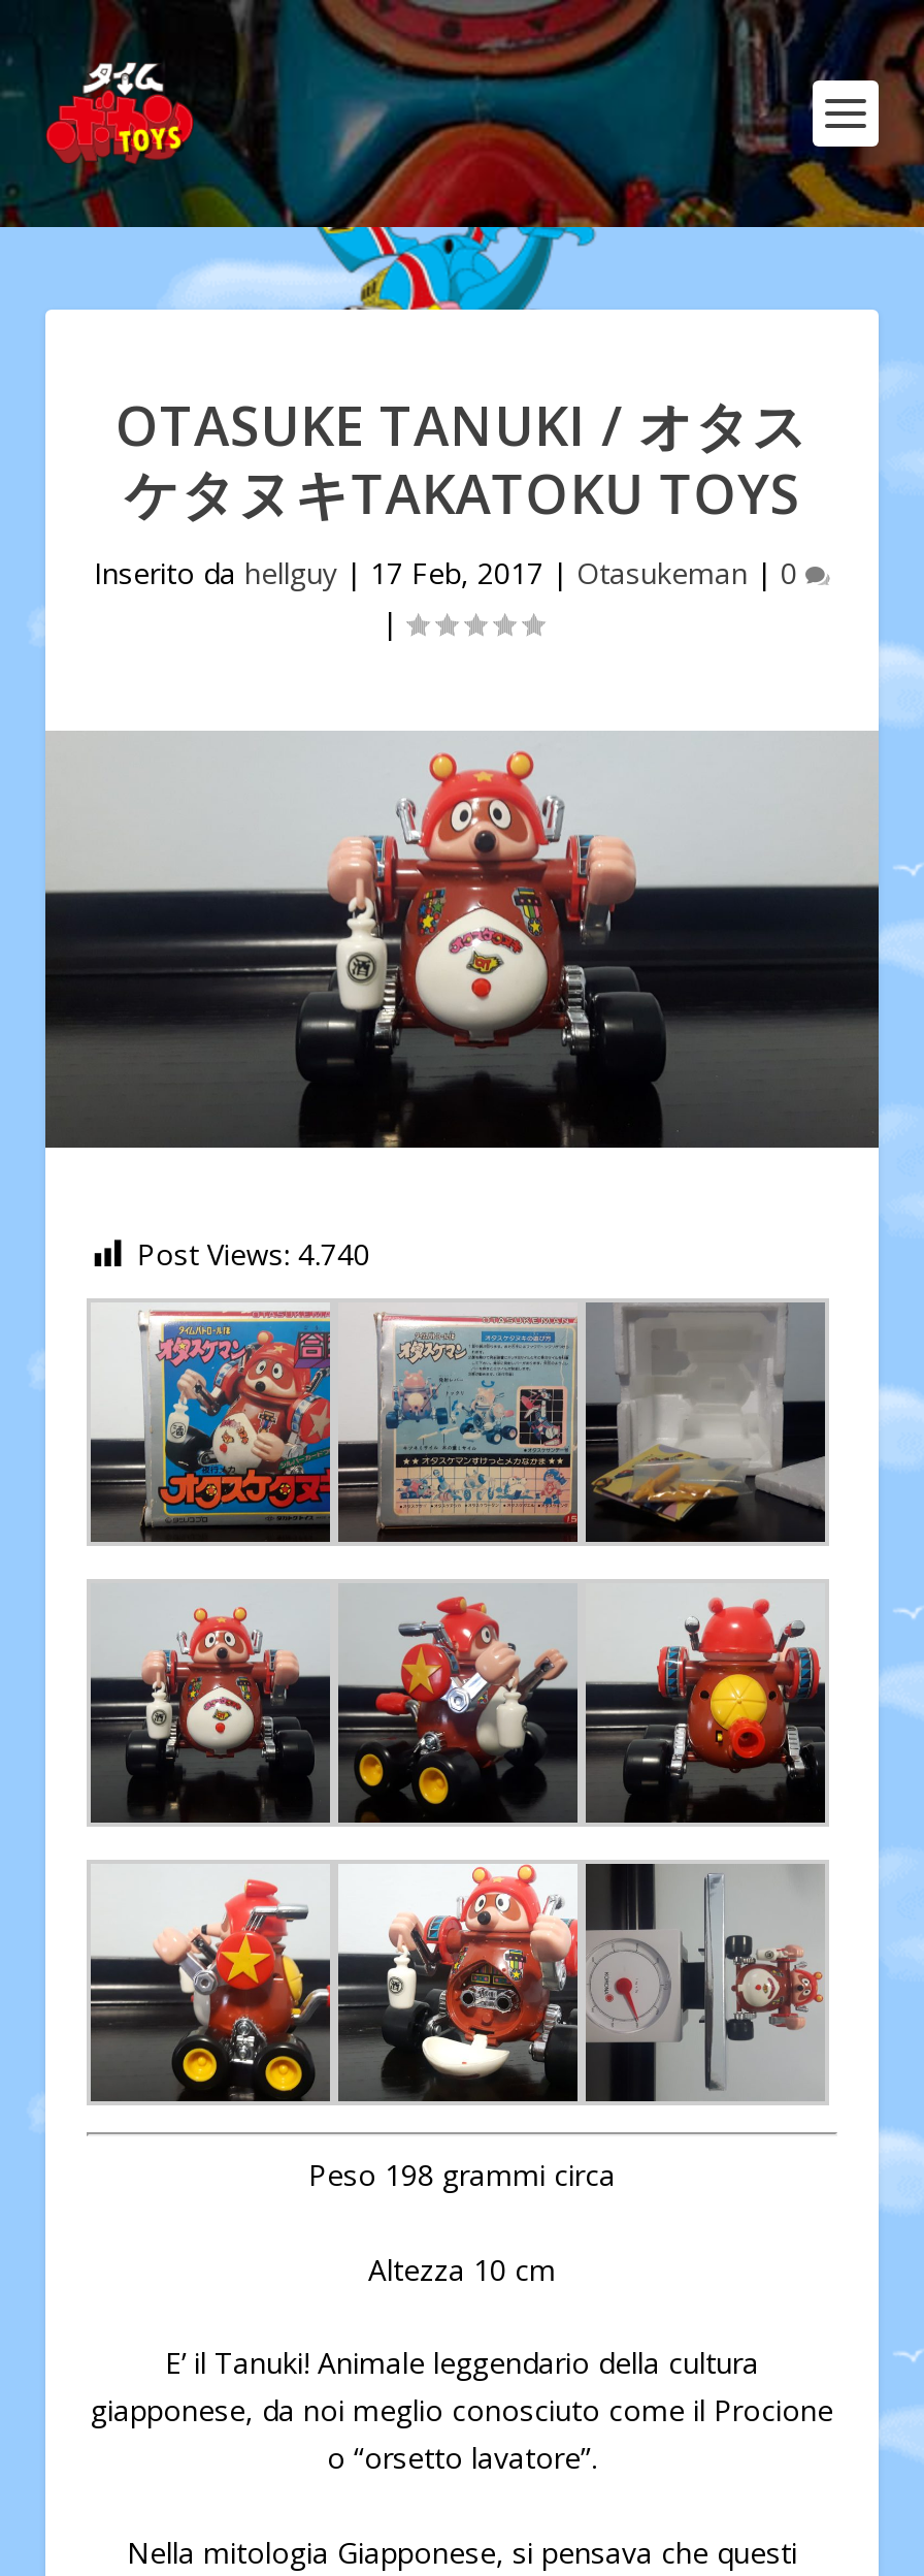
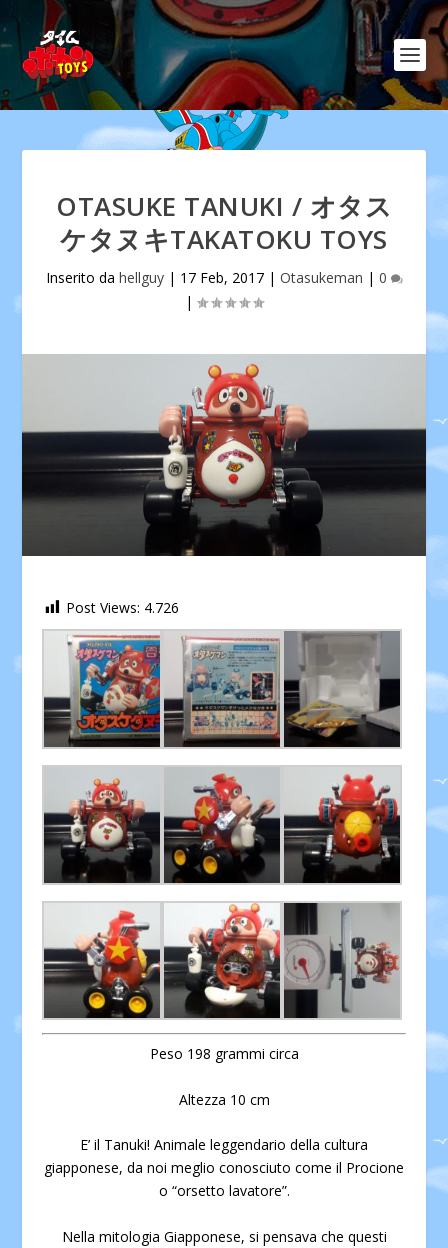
[137,1234,370,1273] Post Views: 4.740 -> [66,598,179,617] Post Views: 4.726

